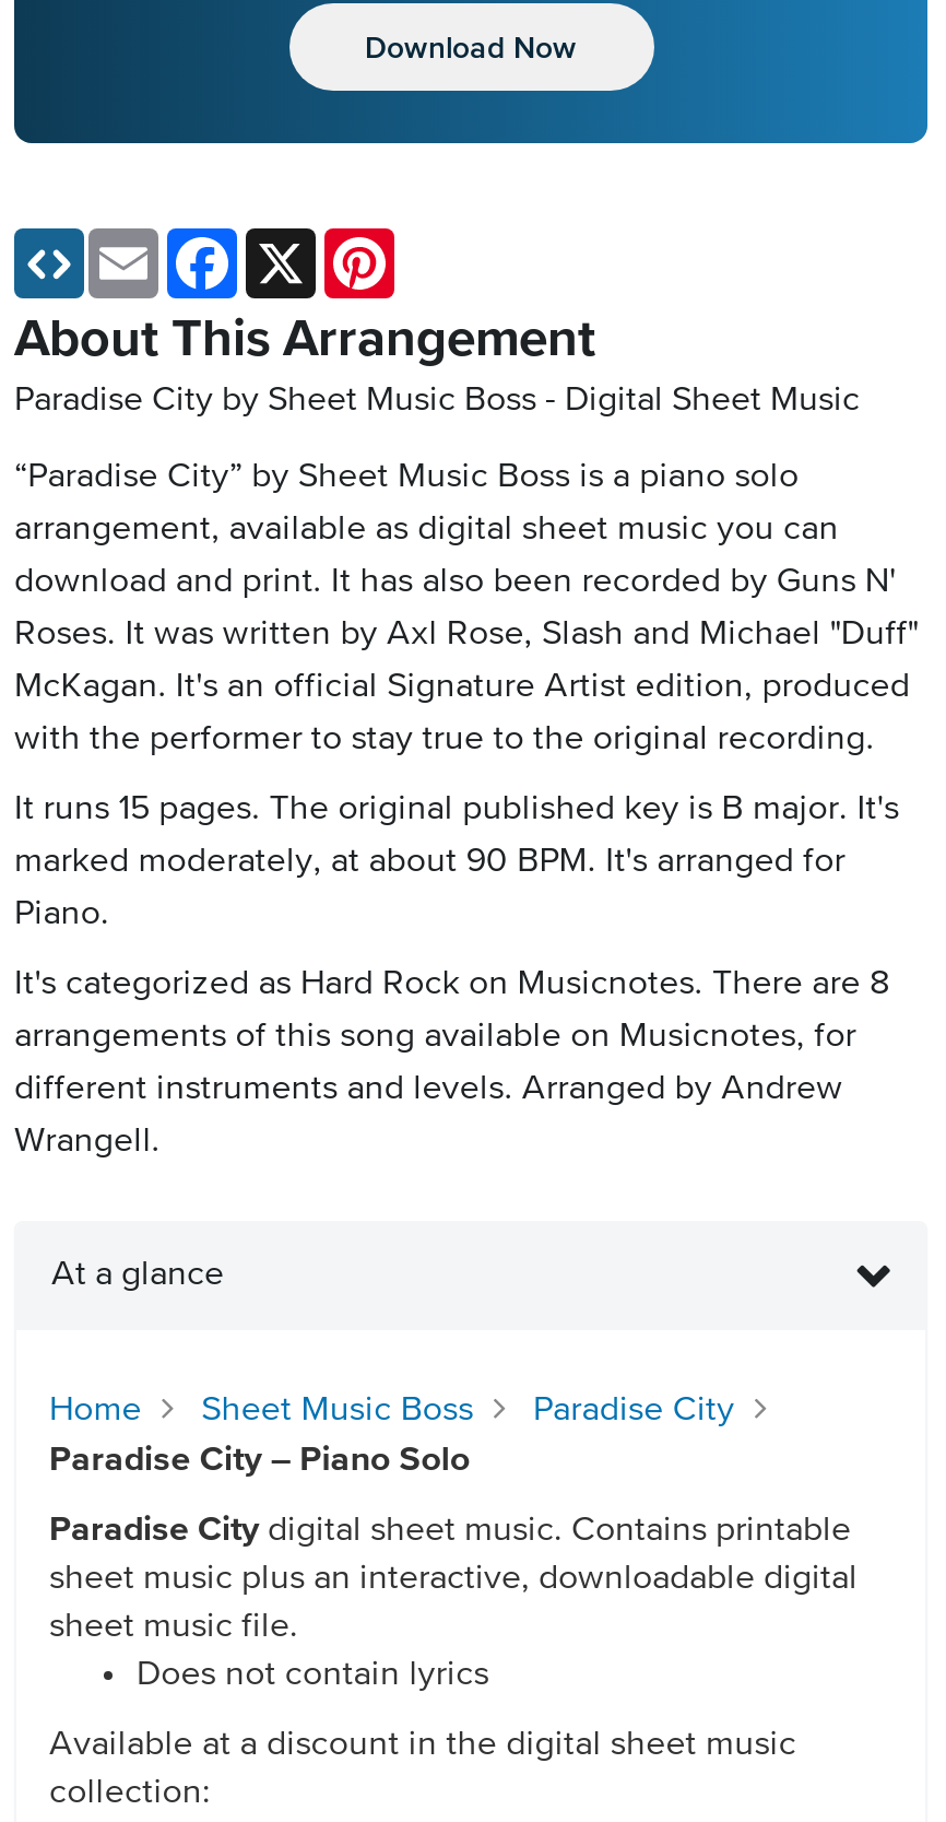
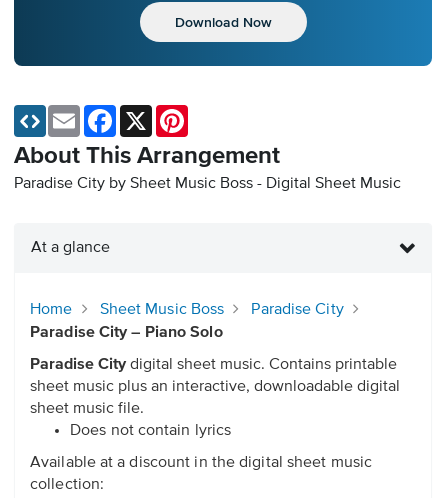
[14,461,918,1160] “Paradise City” by Sheet Music Boss is a piano solo | arrangement, available as digital sheet music you can | download and print. It has also been recorded by Guns N' | Roses. It was written by Axl Rose, Slash and Michael "Duff" | McKagan. It's an official Signature Artist edition, produced | with the performer to stay true to the original recording. | It runs 15 pages. The original published key is B major. It's | marked moderately, at about 90 BPM. It's arranged for | Piano. | It's categorized as Hard Rock on Musicnotes. There are 8 | arrangements of this song available on Musicnotes, for | different instruments and levels. Arranged by Andrew | Wrangell. -> none

